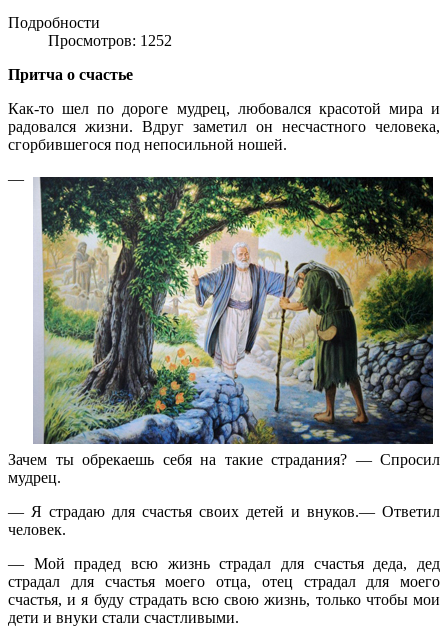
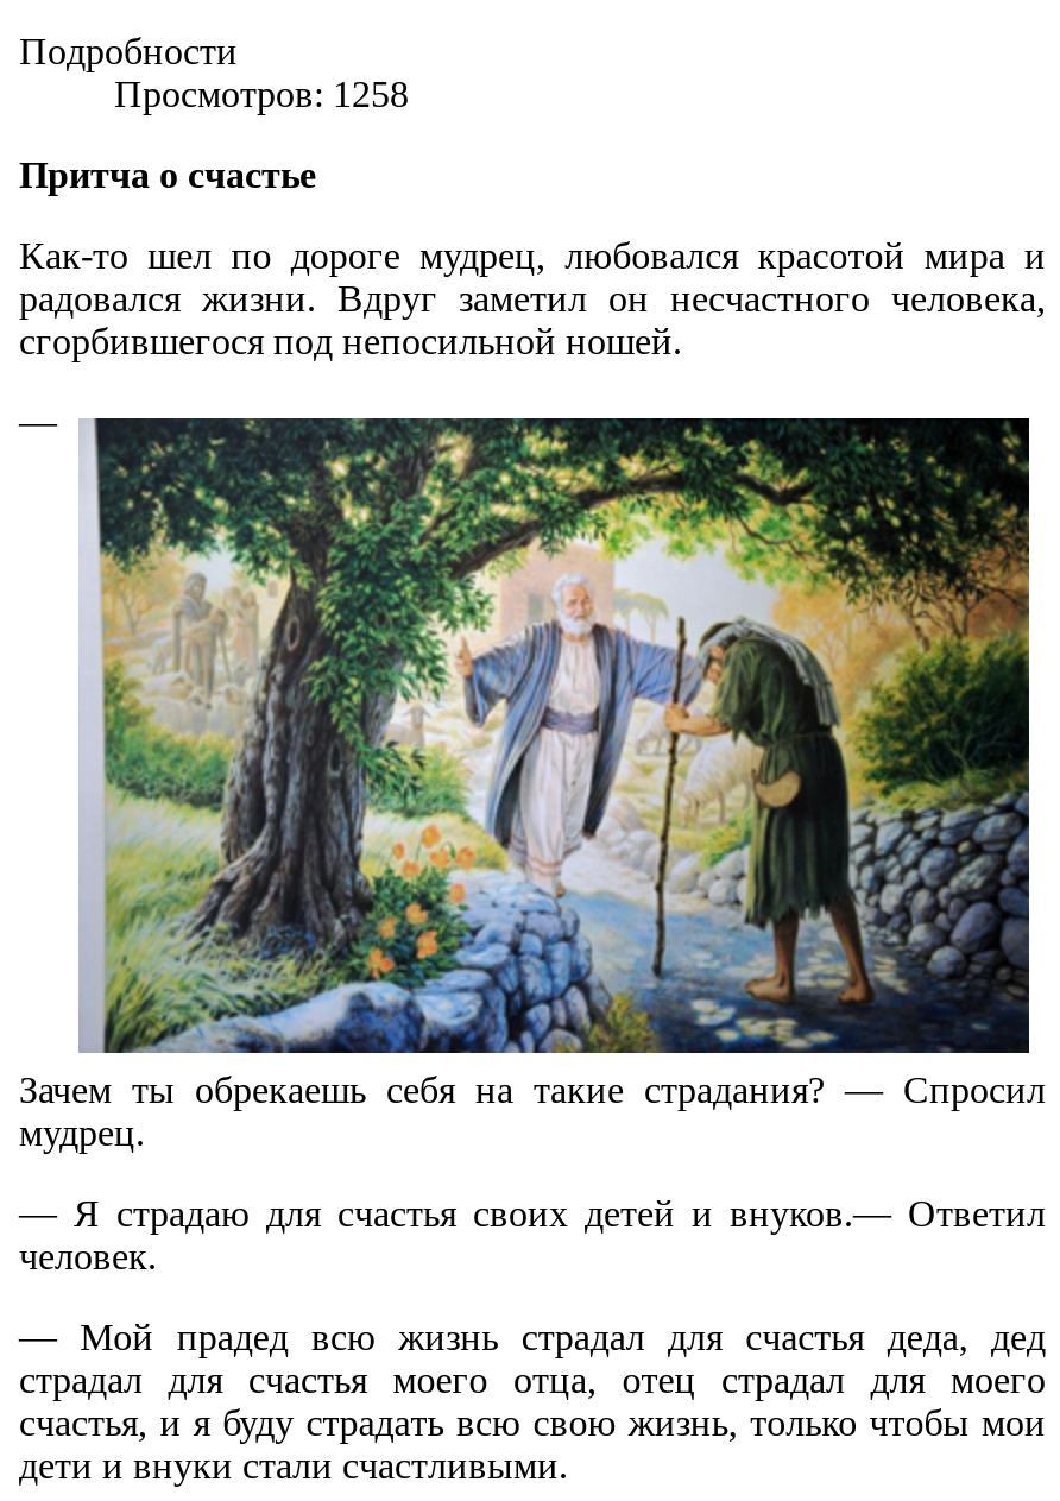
[48,32,172,49] Просмотров: 1252 -> [114,73,409,114] Просмотров: 1258

